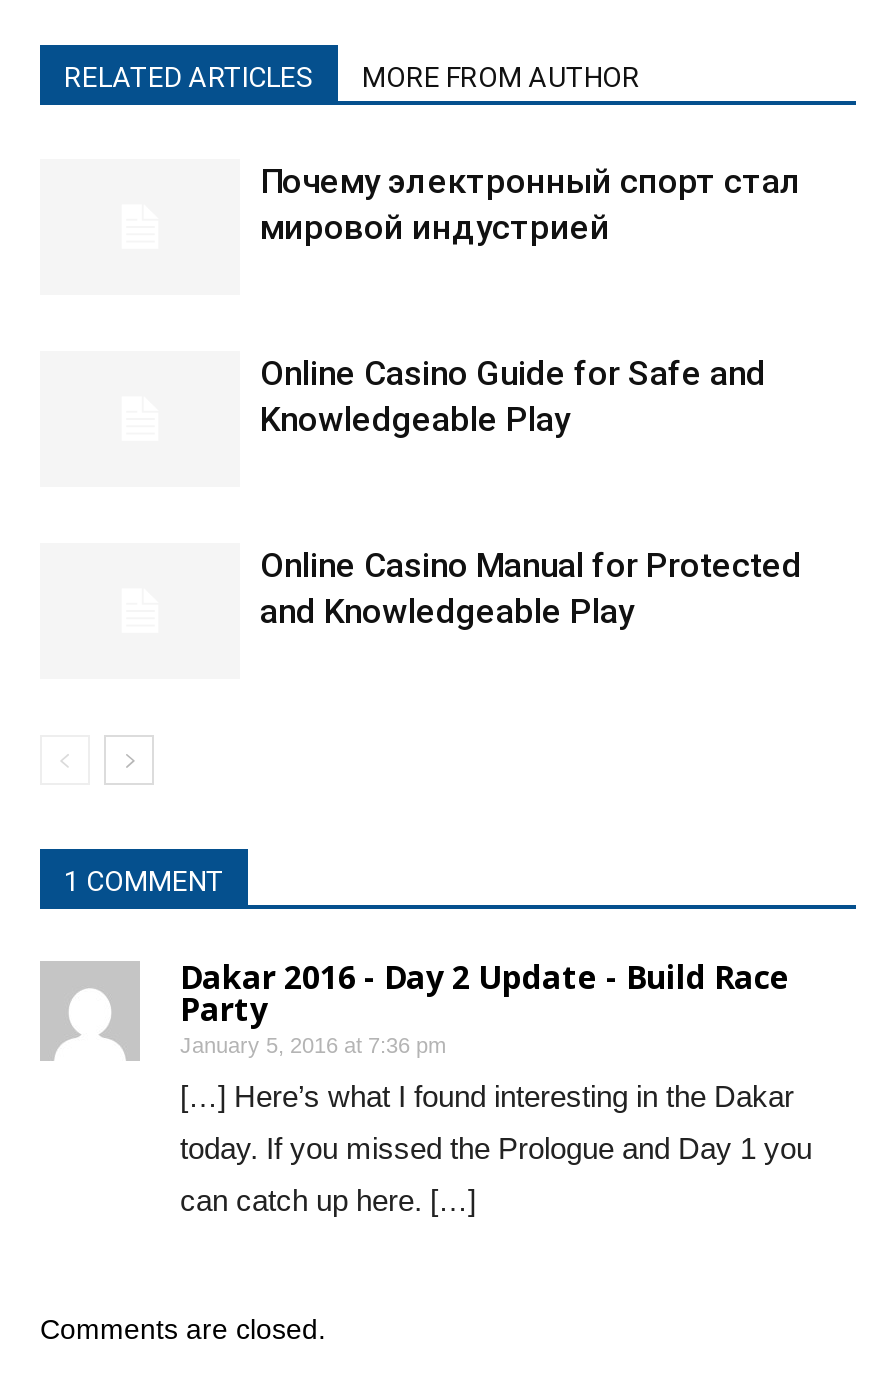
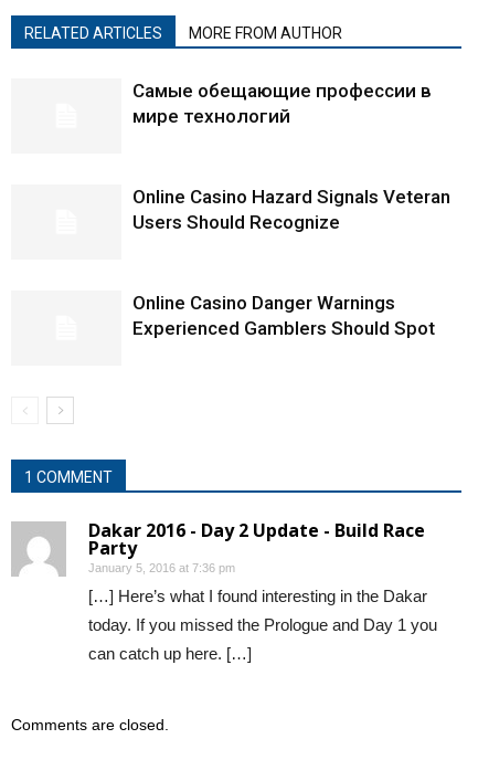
[260,160,802,246] Почему электронный спорт стал | мировой индустрией -> [132,79,432,127] Самые обещающие профессии в | мире технологий
[260,352,766,438] Online Casino Guide for Safe and | Knowledgeable Play -> [132,185,450,233] Online Casino Hazard Signals Veteran | Users Should Recognize
[260,544,802,630] Online Casino Manual for Protected | and Knowledgeable Play -> [132,291,435,339] Online Casino Danger Warnings | Experienced Gamblers Should Spot

